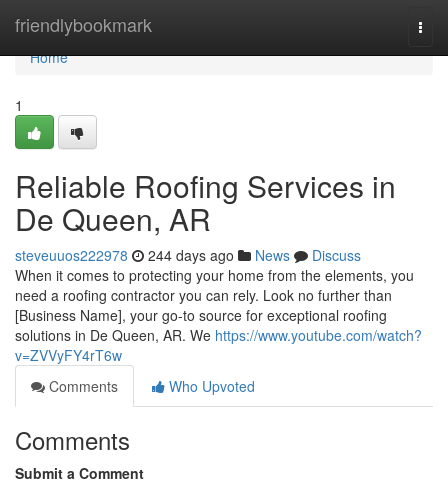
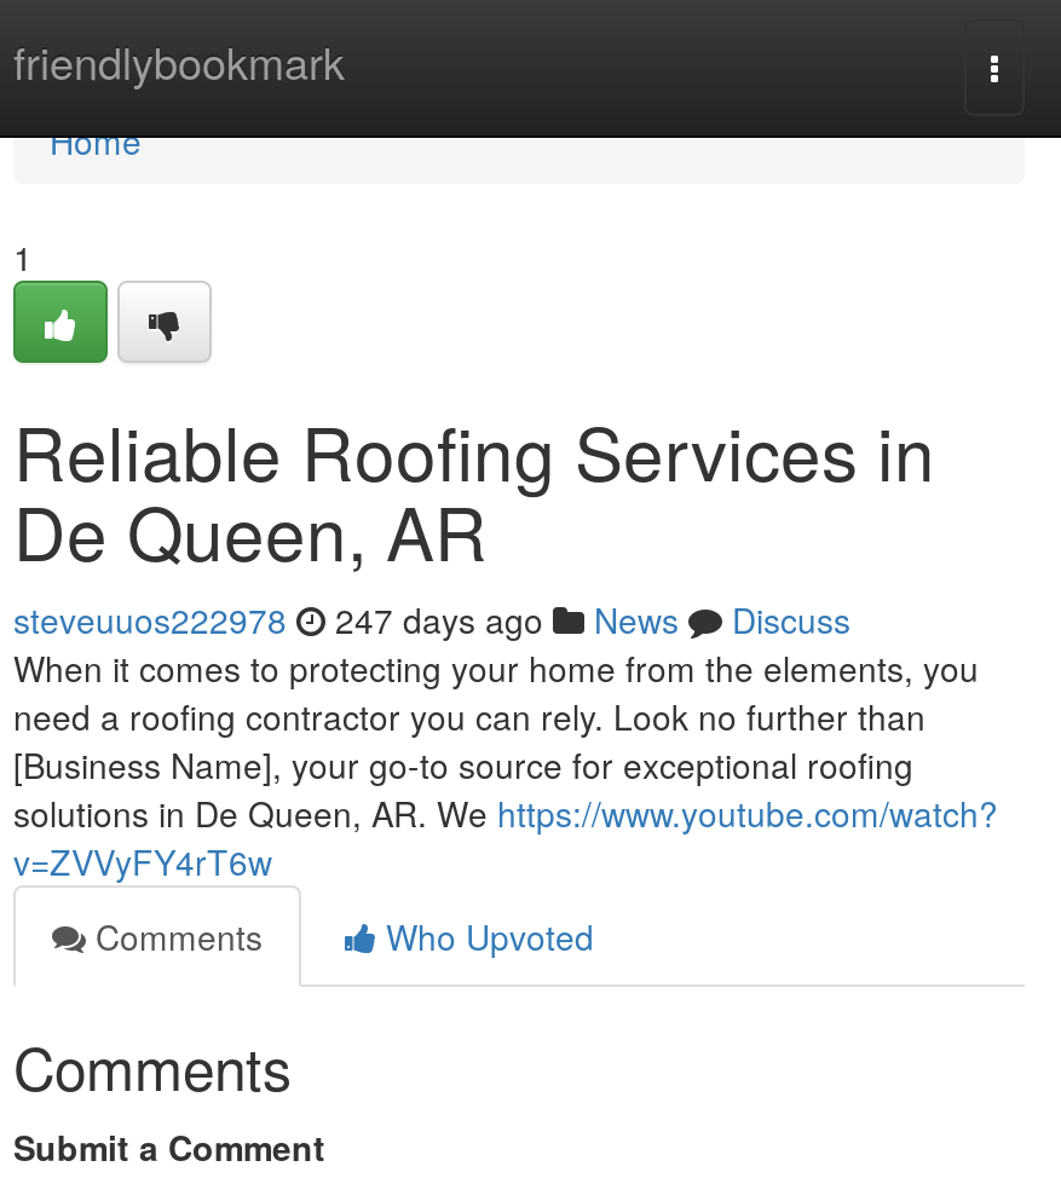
[15,245,361,265] steveuuos222978 244 days ago News Discuss -> [13,595,850,643] steveuuos222978 247 days ago News Discuss

